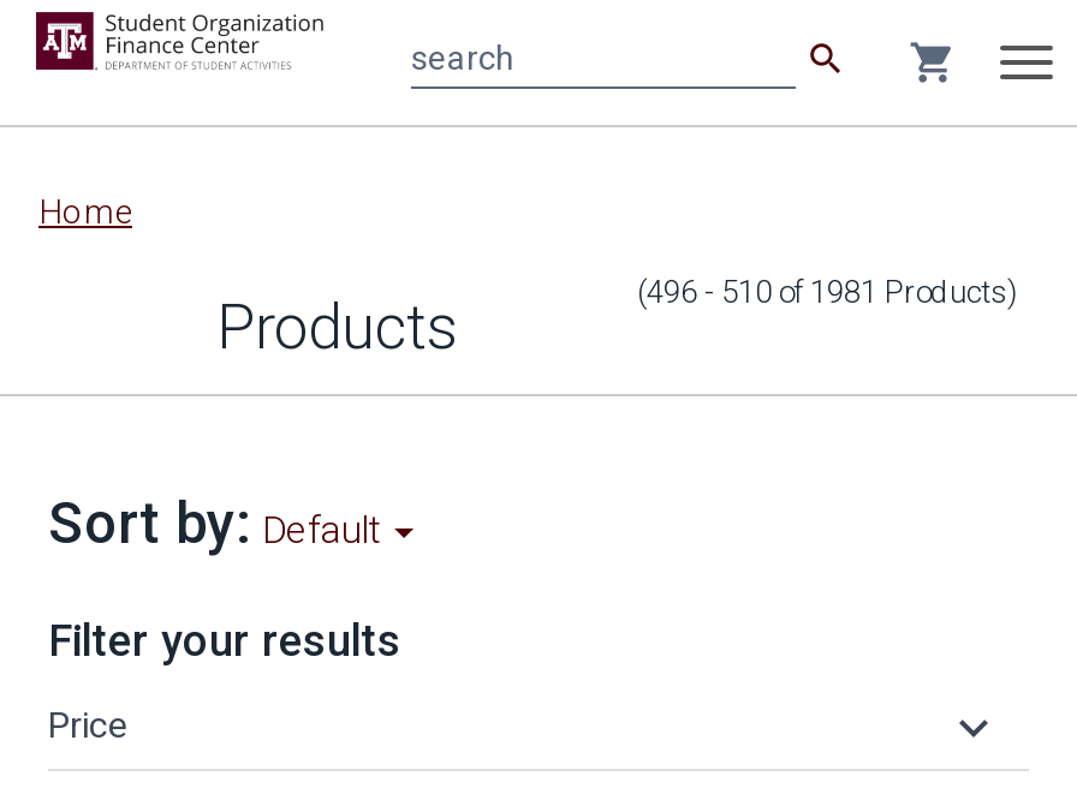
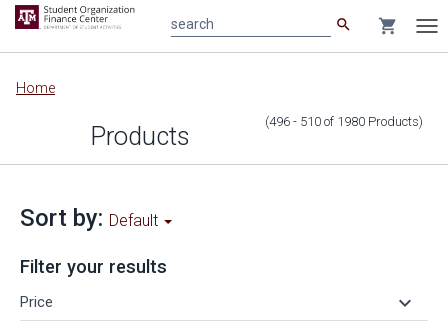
[637,274,1017,310] (496 - 510 of 1981 Products) -> [265,114,423,129] (496 - 510 of 1980 Products)

